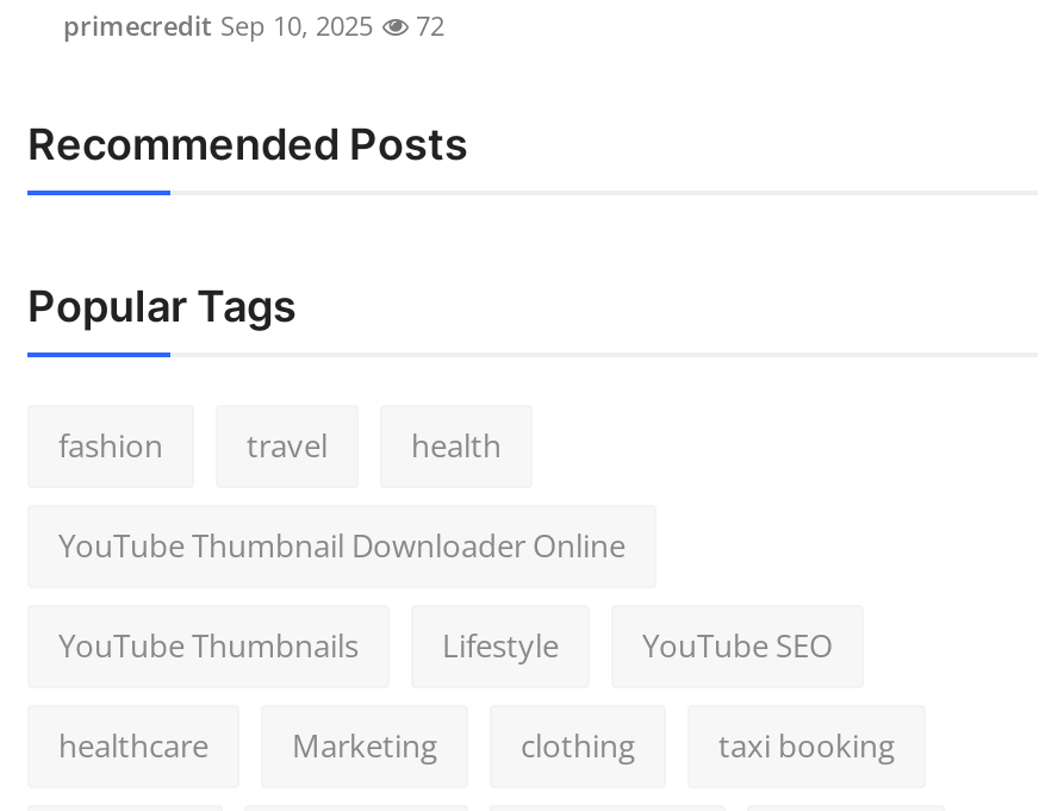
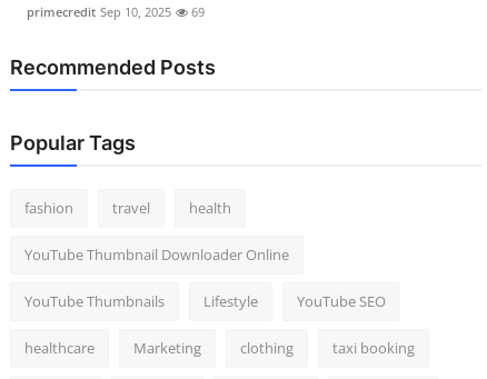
[63,8,444,44] primecredit Sep 10, 2025 72 -> [27,4,205,21] primecredit Sep 10, 2025 69

